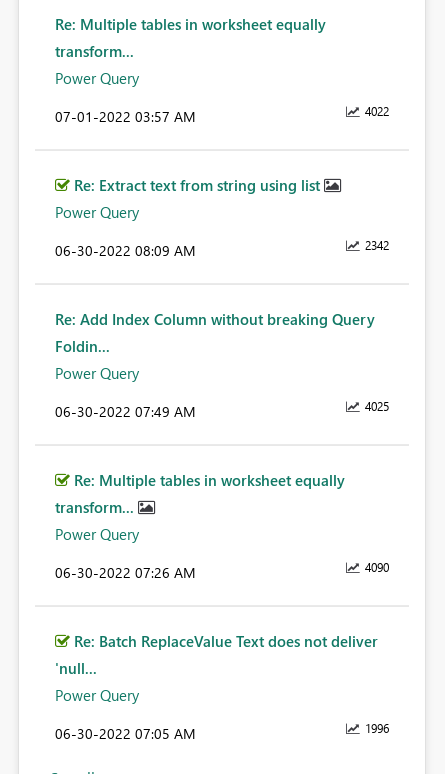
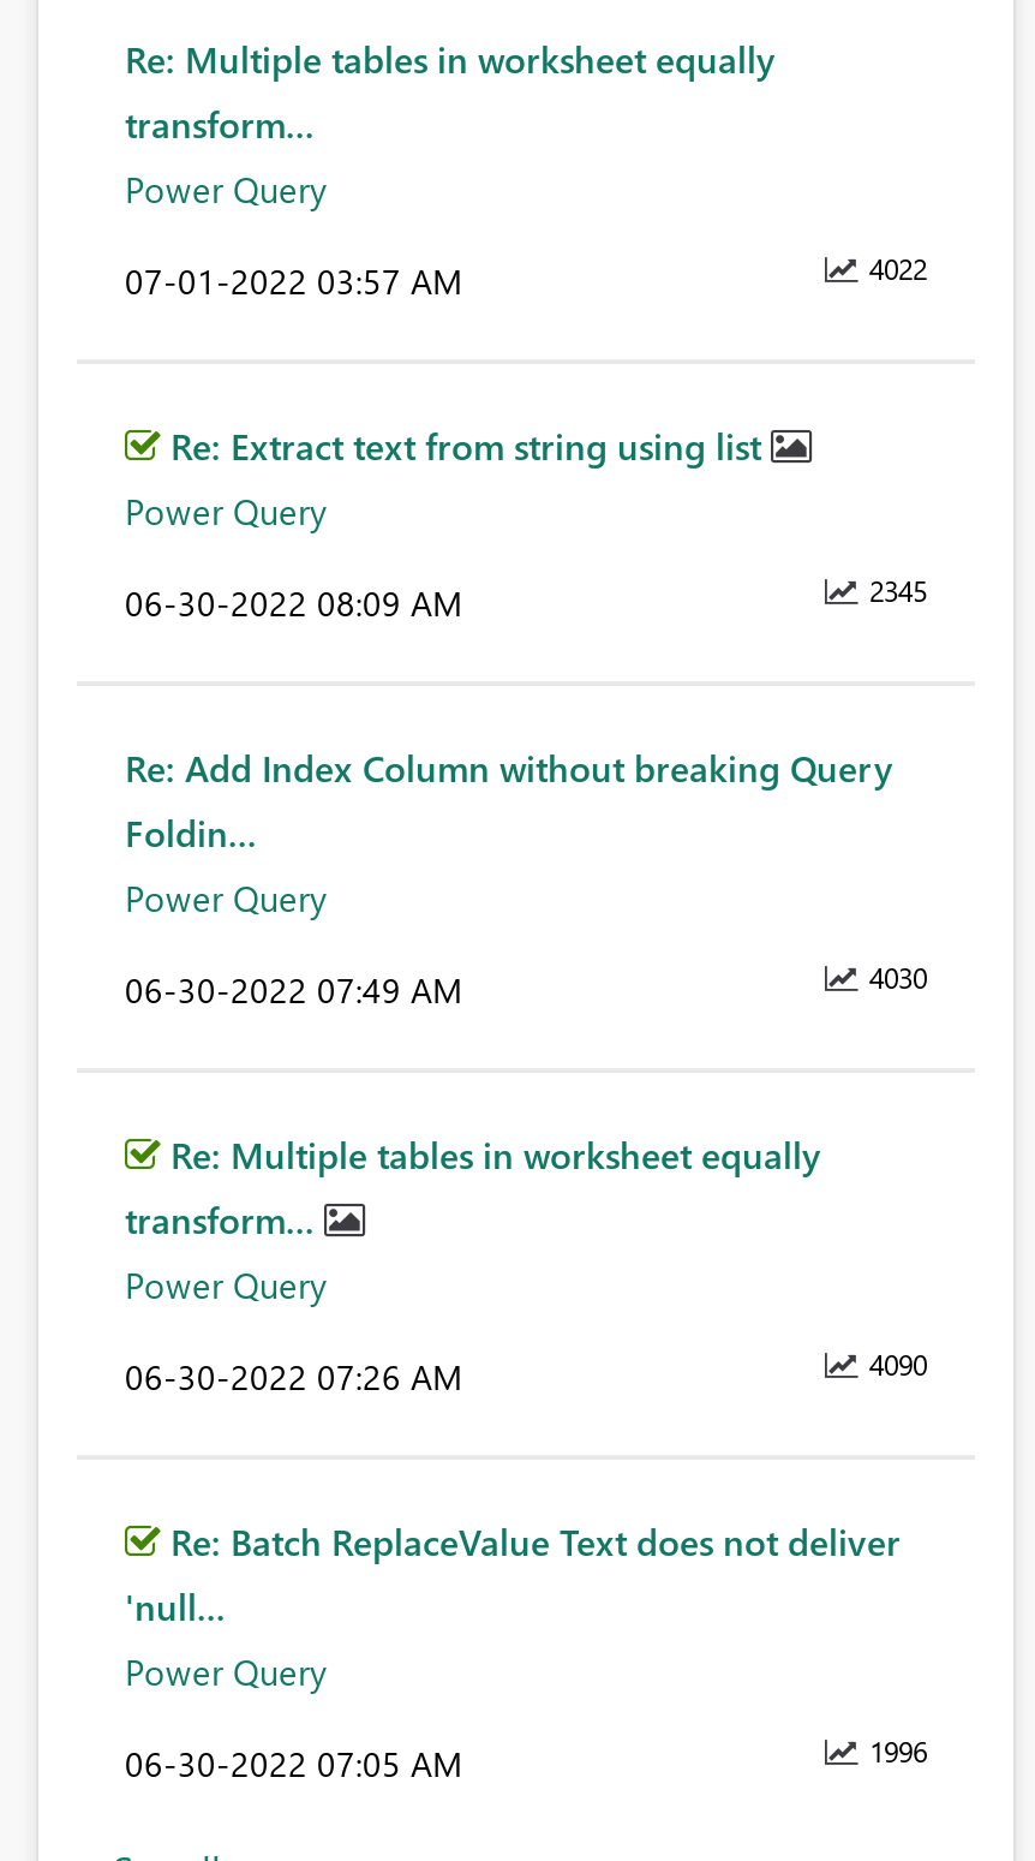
[362,237,389,253] 2342 -> [862,572,927,610] 2345
[362,398,389,414] 4025 -> [862,958,927,997] 4030

